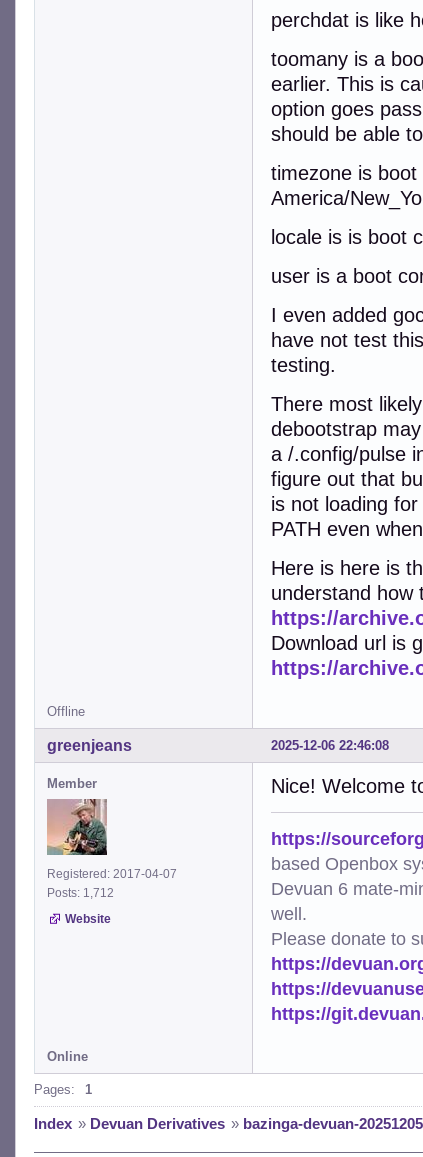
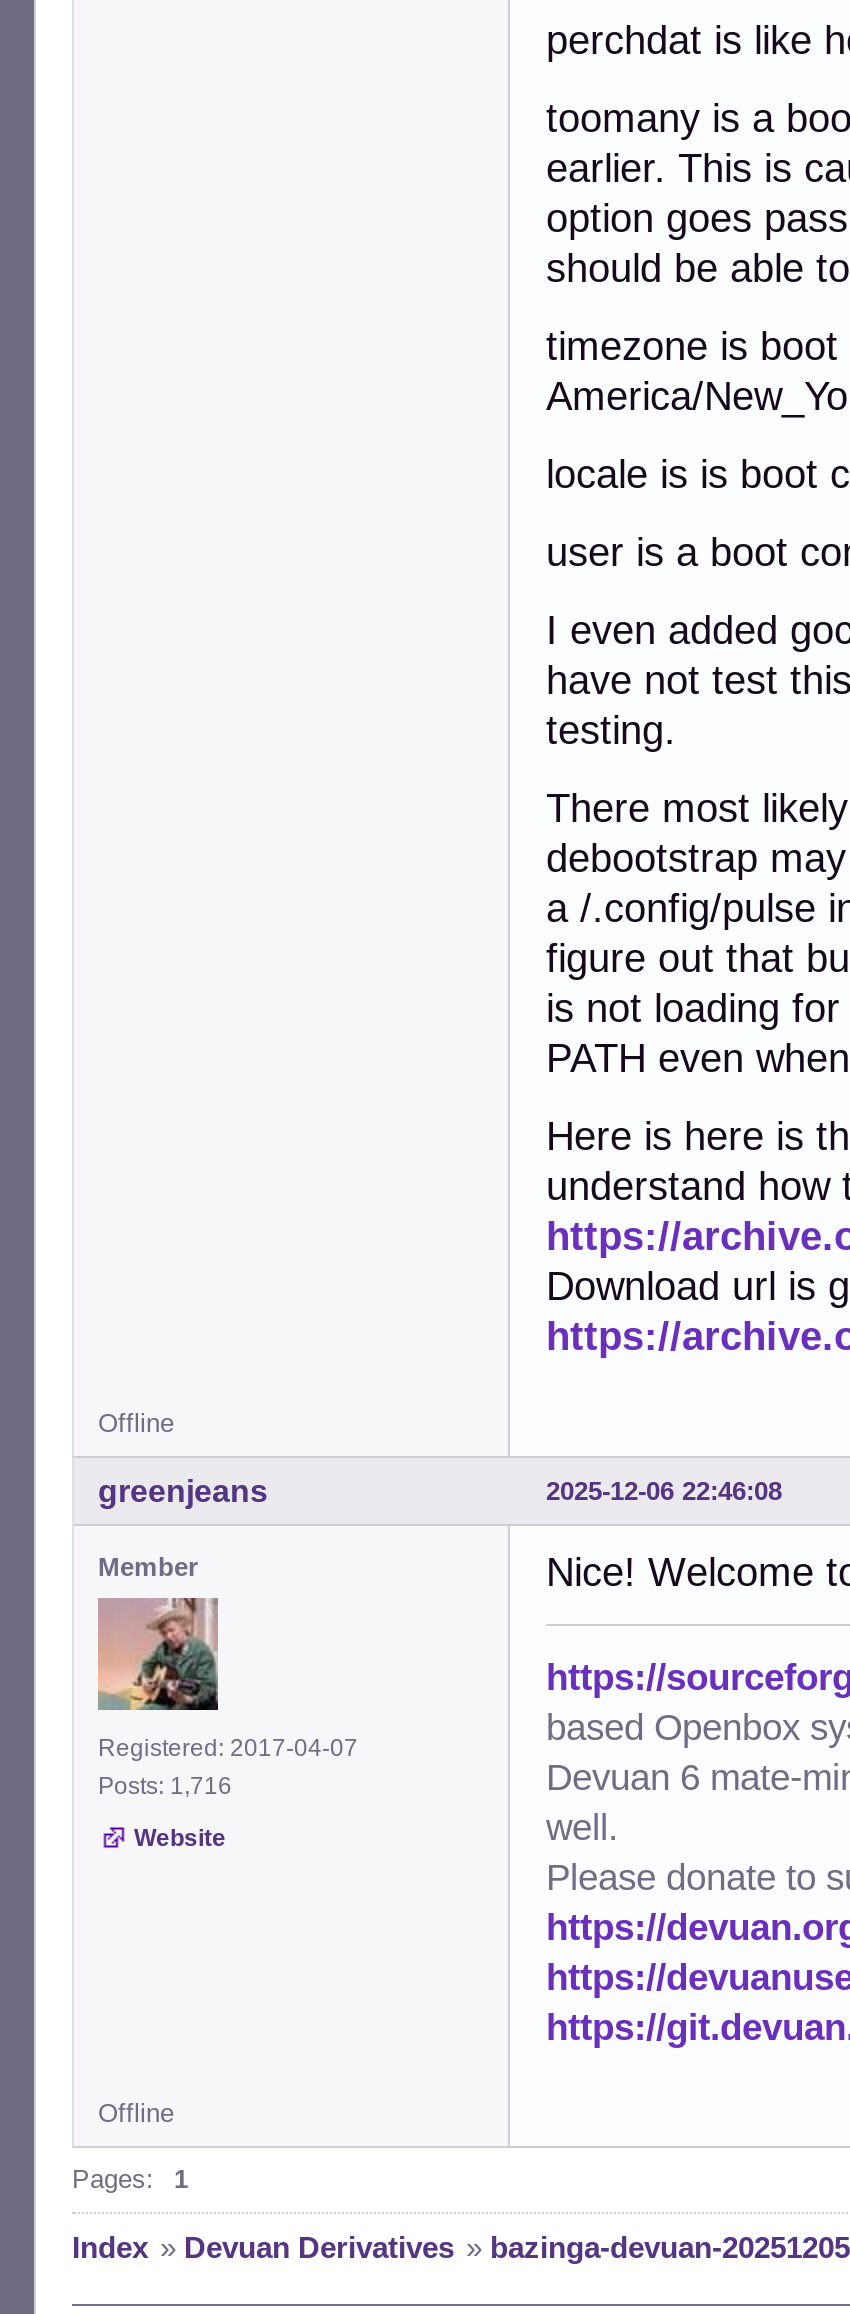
[47,886,120,900] Posts: 1,712 -> [98,1772,244,1800] Posts: 1,716
[47,1049,88,1064] Online -> [98,2098,174,2128] Offline

